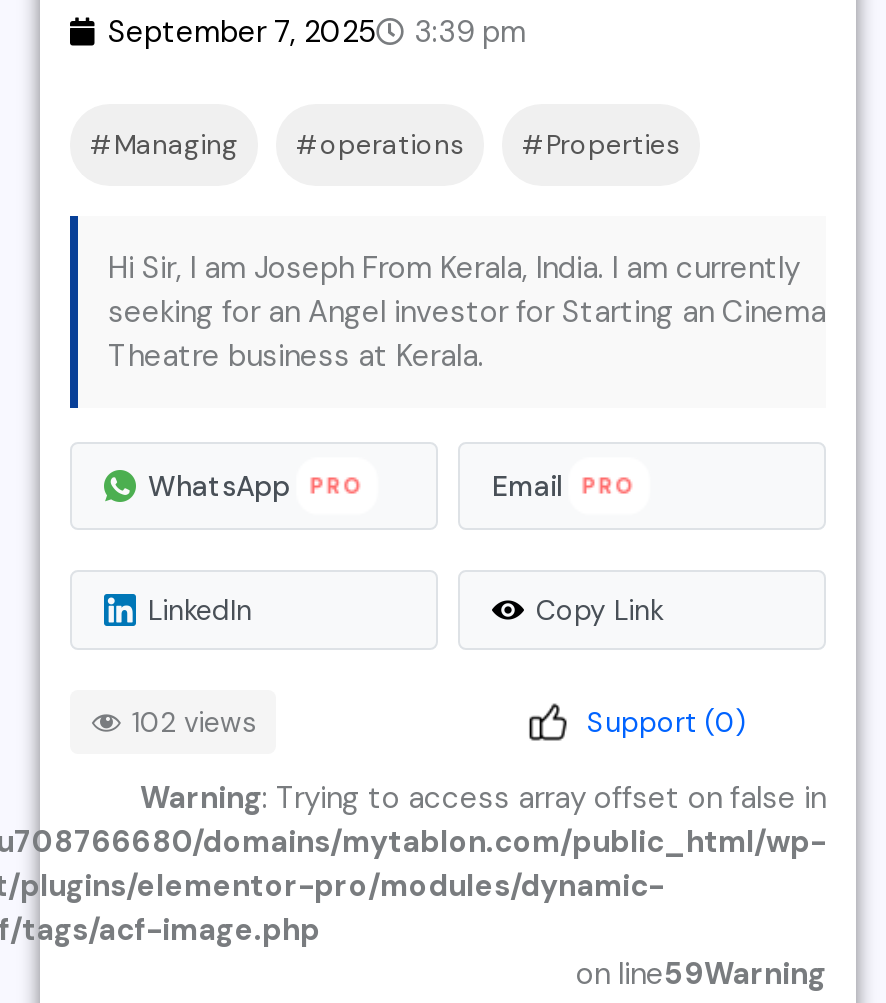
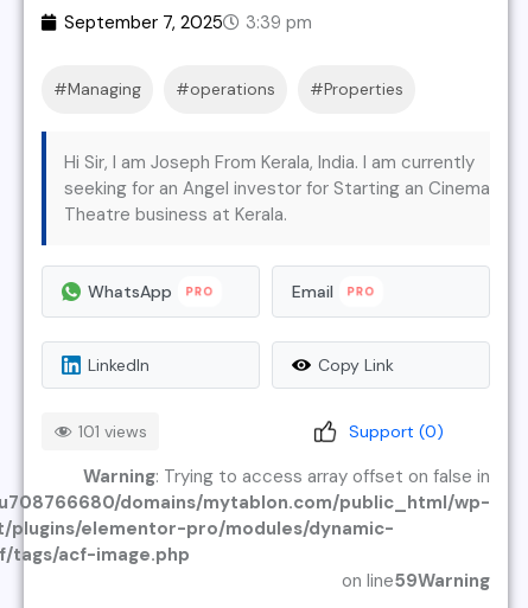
[132,704,256,740] 102 views -> [78,421,147,442] 101 views

